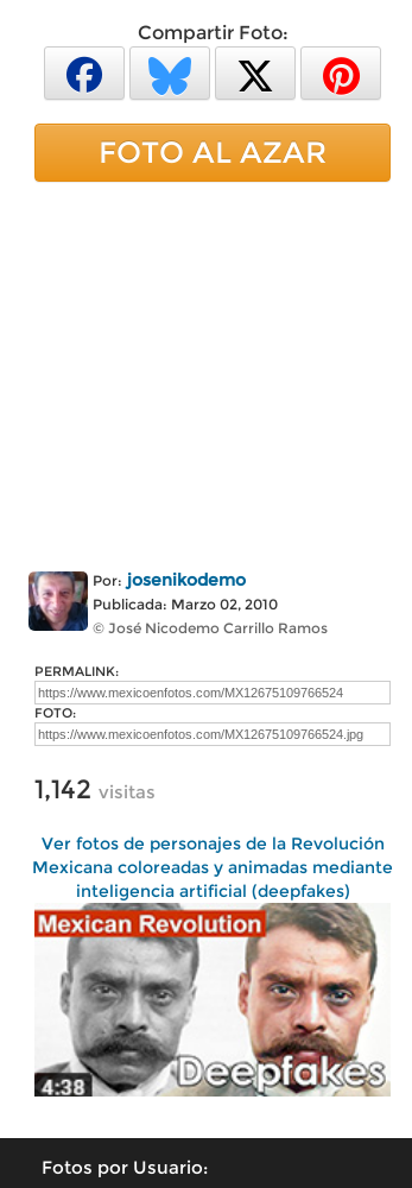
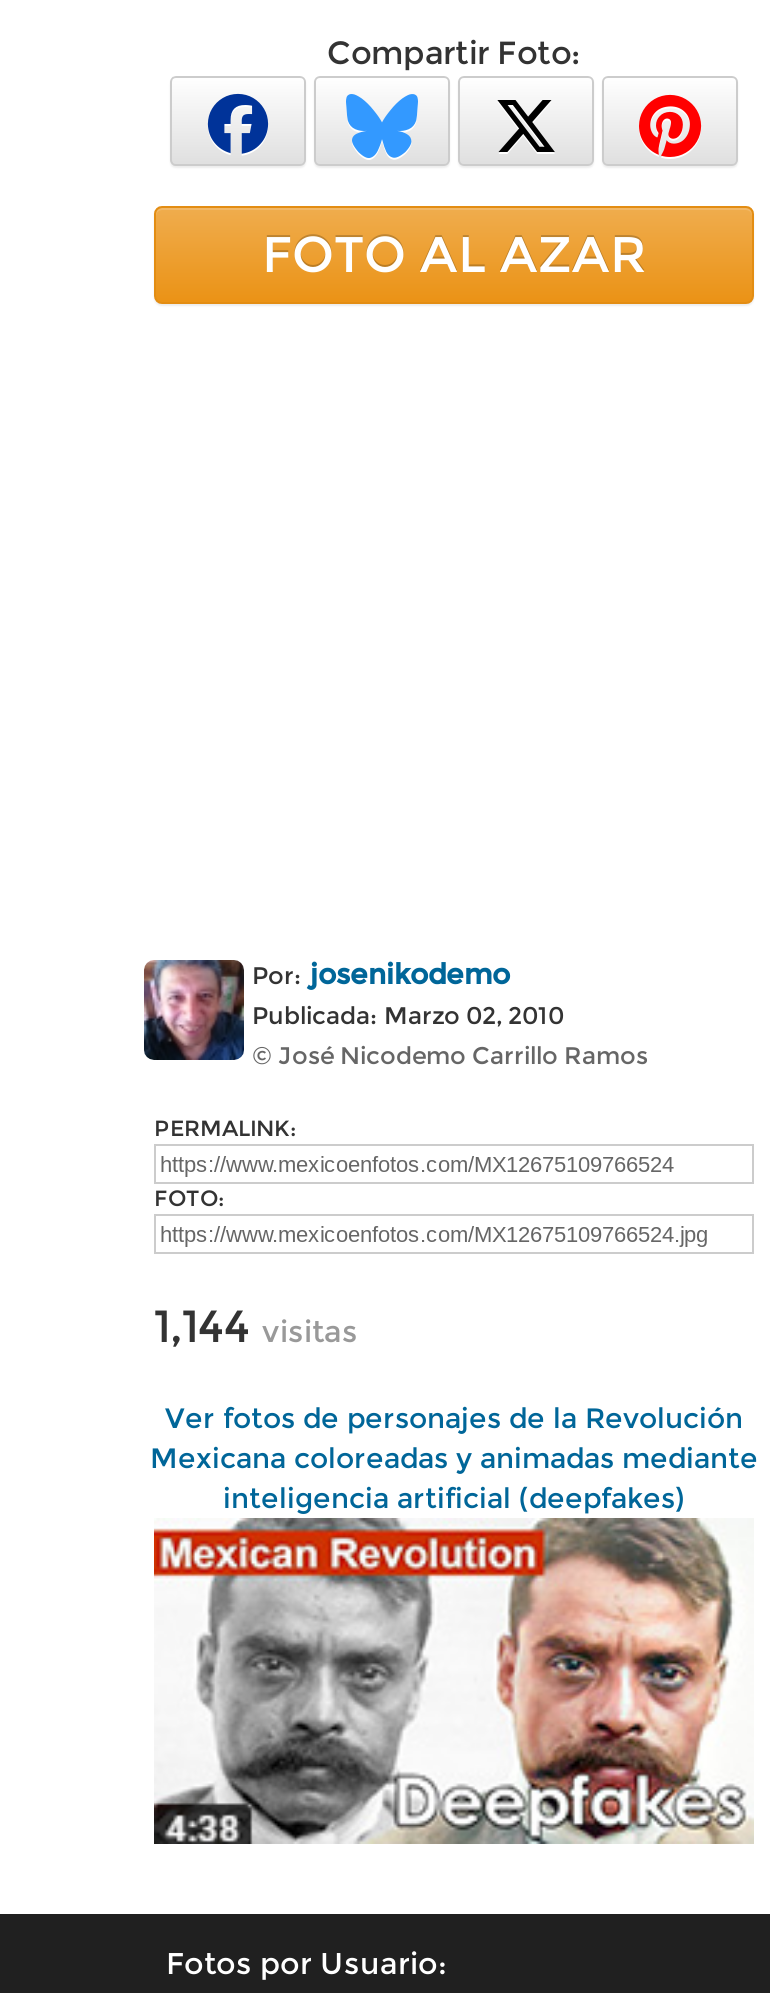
[34,772,156,805] 1,142 visitas -> [154,1298,358,1354] 1,144 visitas

